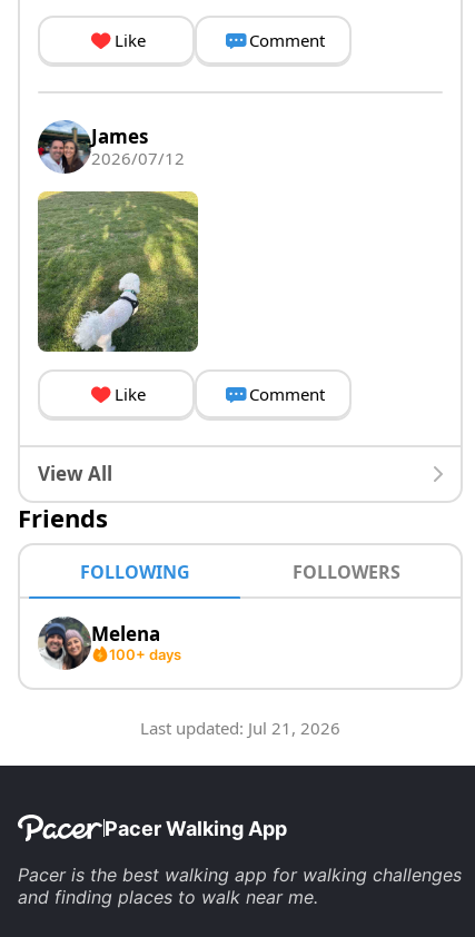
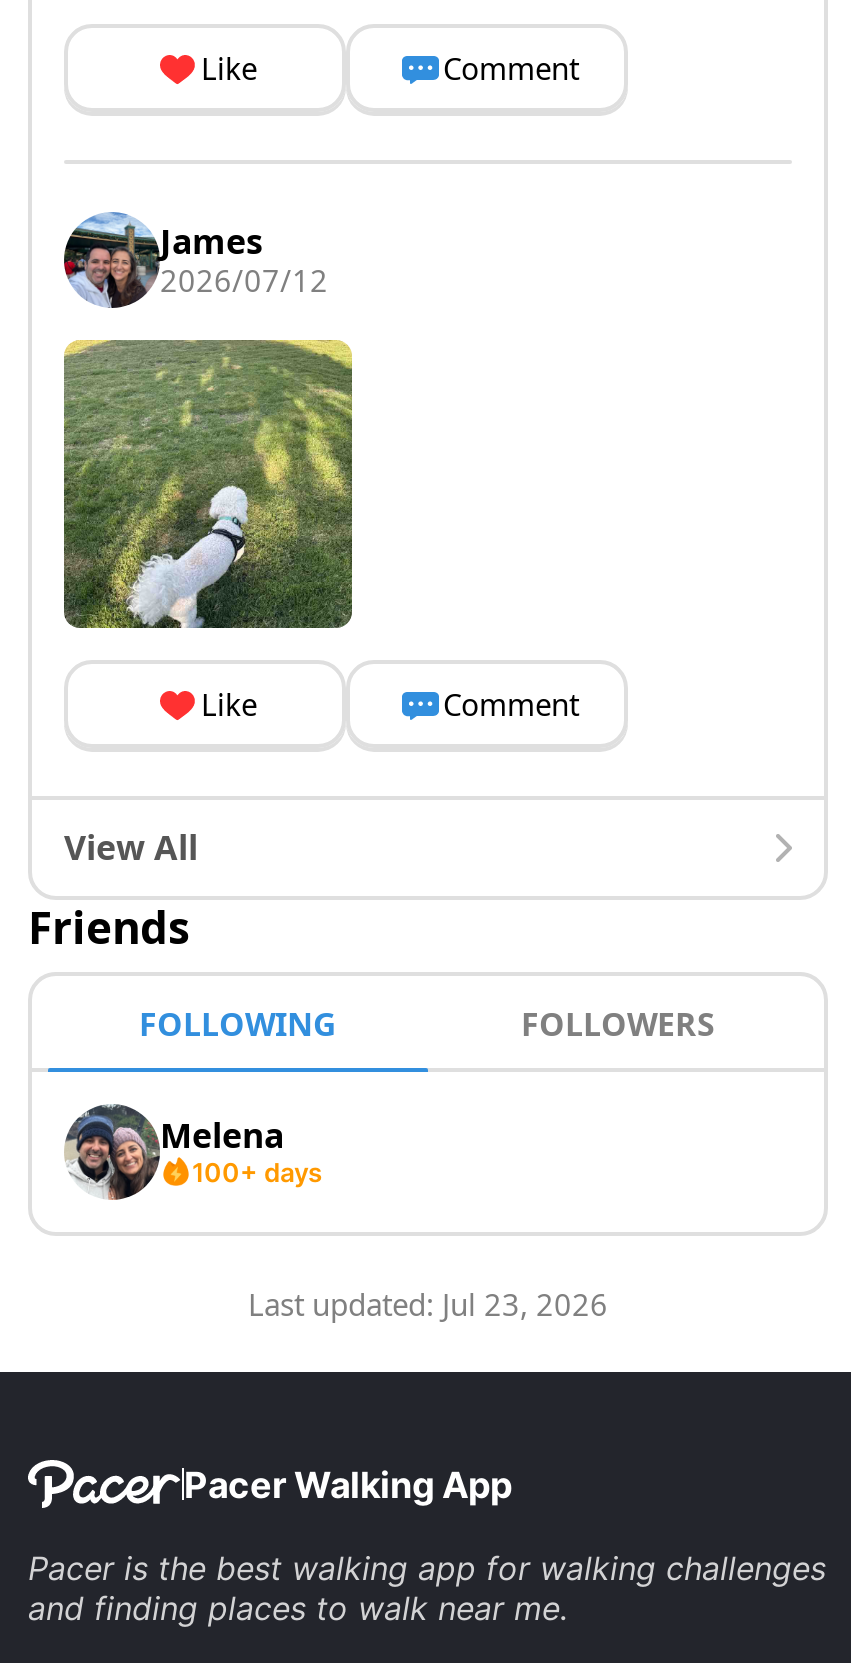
[140,717,340,739] Last updated: Jul 21, 2026 -> [248,1284,608,1324] Last updated: Jul 23, 2026

